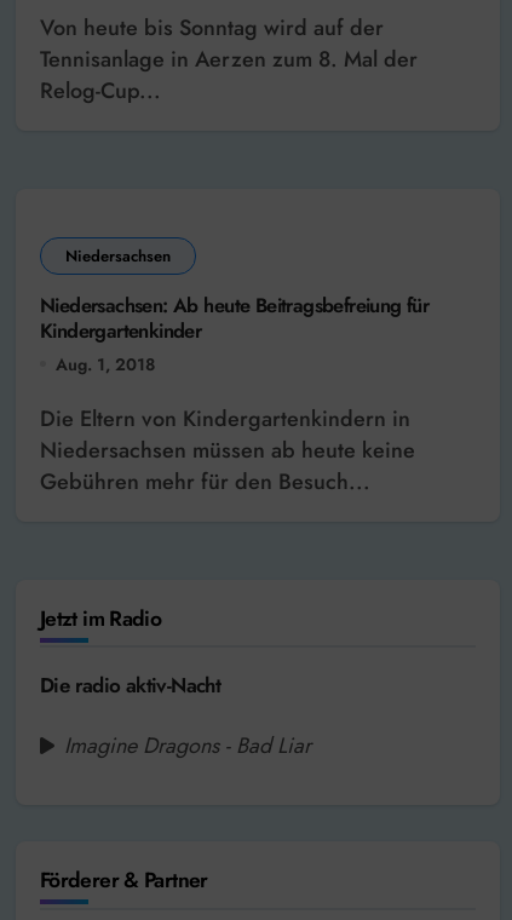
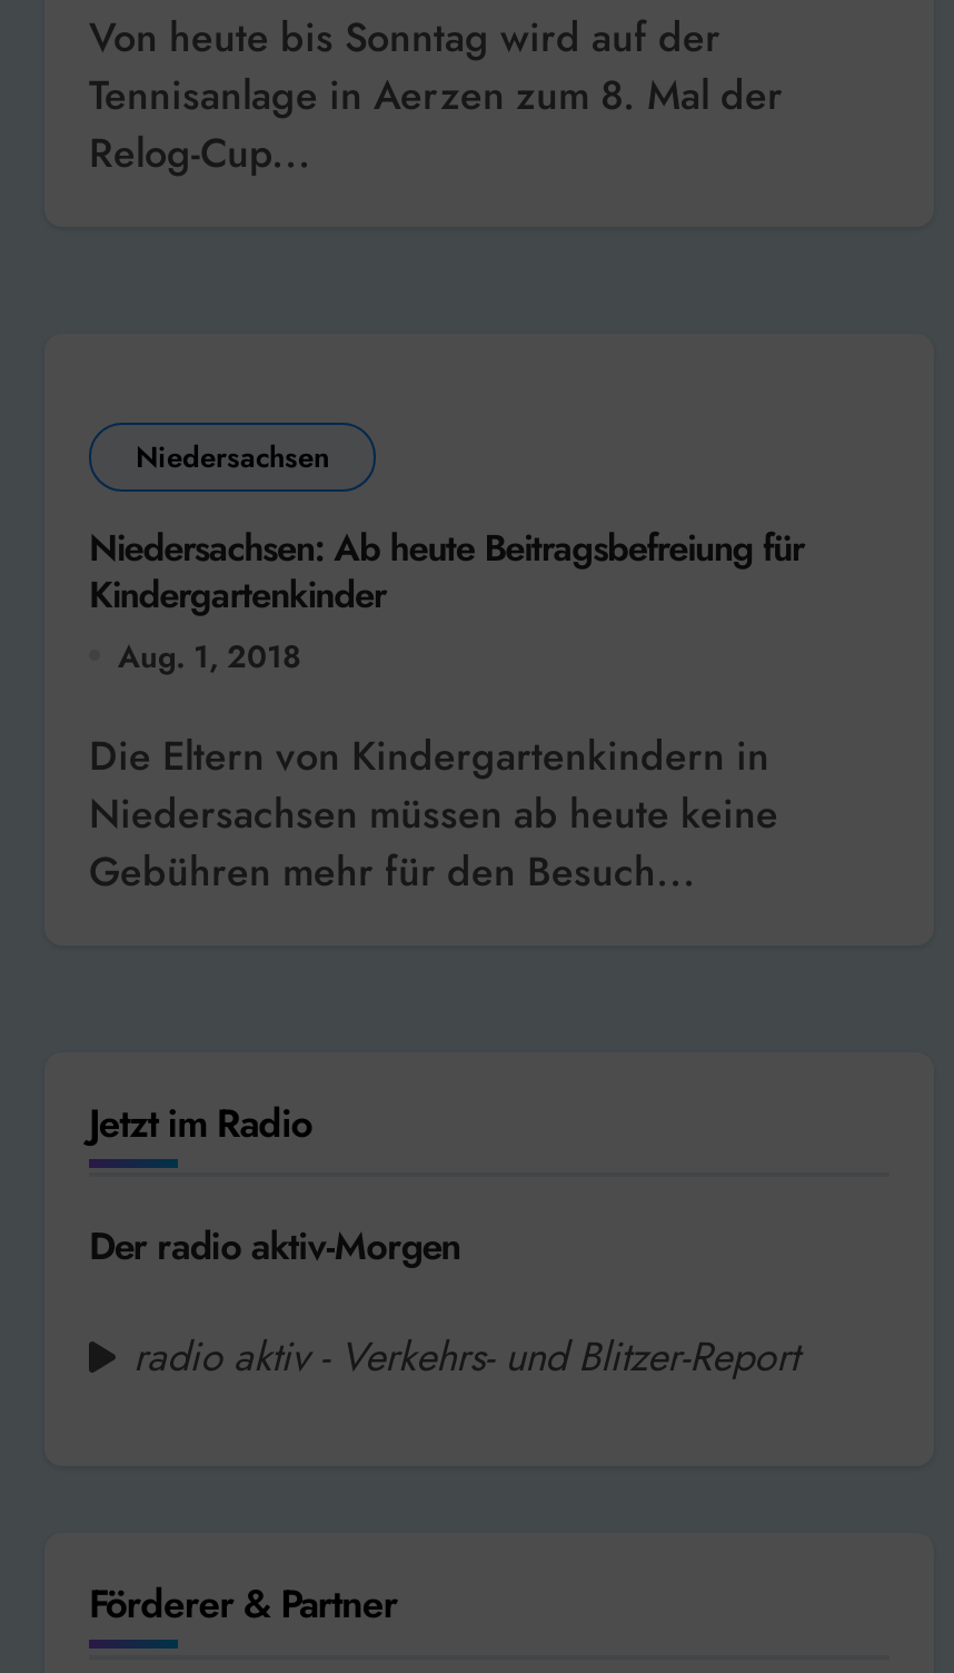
[40,671,221,700] Die radio aktiv-Nacht -> [89,1220,461,1274] Der radio aktiv-Morgen
[64,731,311,762] Imagine Dragons - Bad Liar -> [133,1329,798,1387] radio aktiv - Verkehrs- und Blitzer-Report

